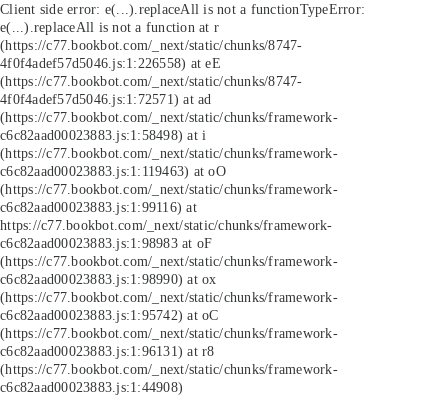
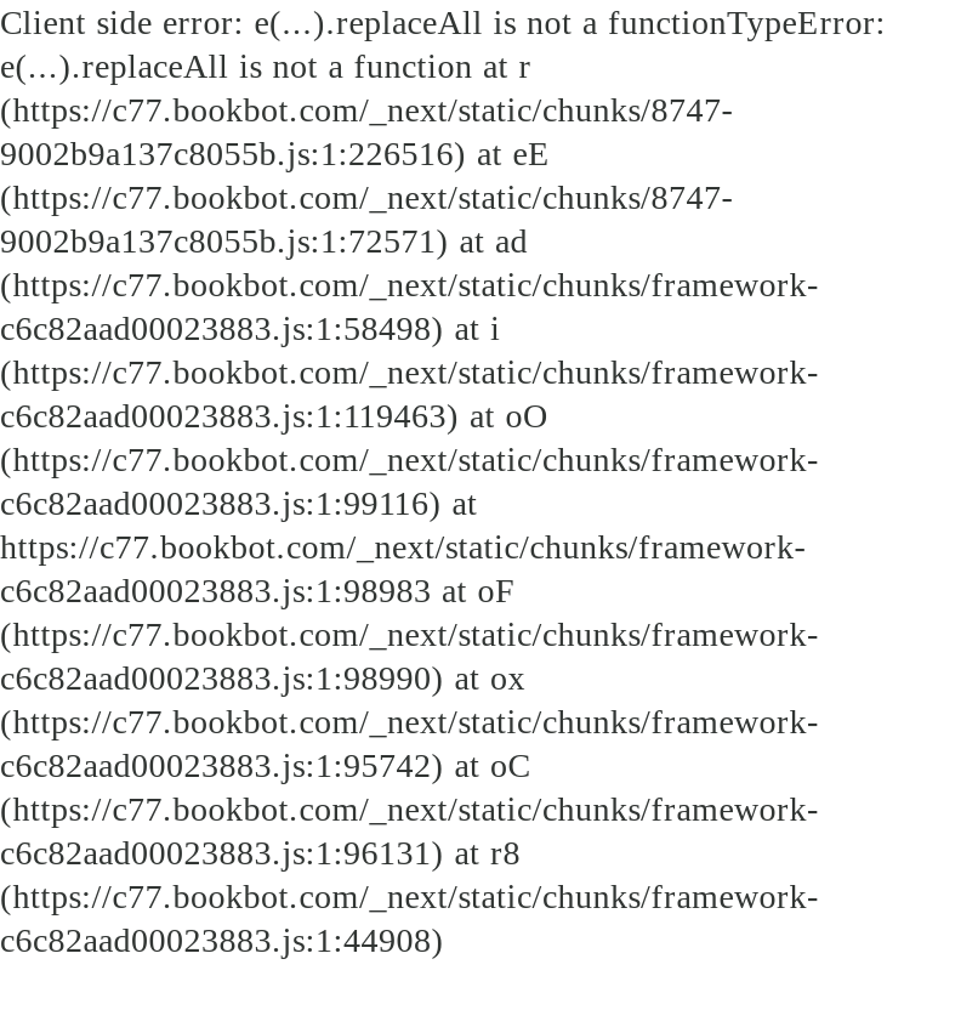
[0,55,221,71] 4f0f4adef57d5046.js:1:226558) at eE -> [0,134,550,172] 9002b9a137c8055b.js:1:226516) at eE
[0,91,211,107] 4f0f4adef57d5046.js:1:72571) at ad -> [0,221,528,260] 9002b9a137c8055b.js:1:72571) at ad

